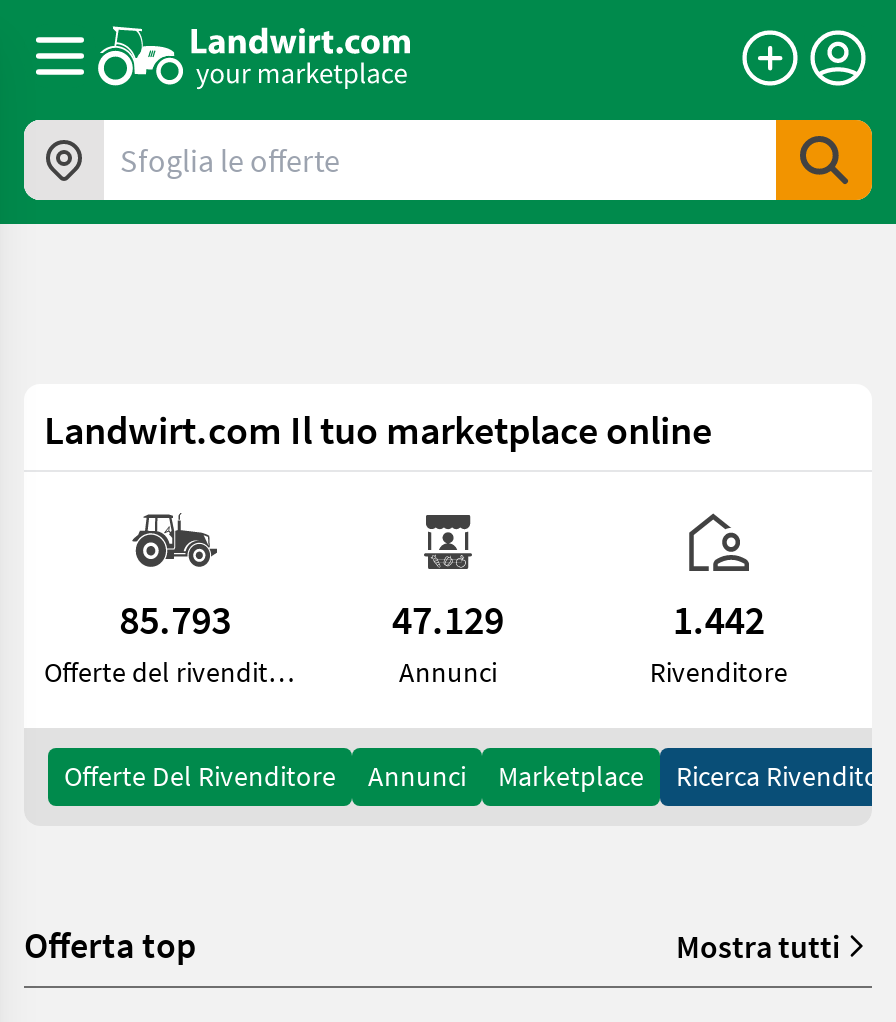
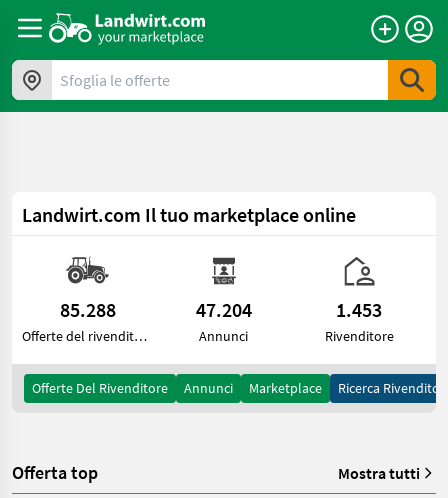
[119,594,231,644] 85.793 -> [60,297,116,322] 85.288
[392,594,504,644] 47.129 -> [196,297,252,322] 47.204
[673,594,765,644] 1.442 -> [336,297,382,322] 1.453

